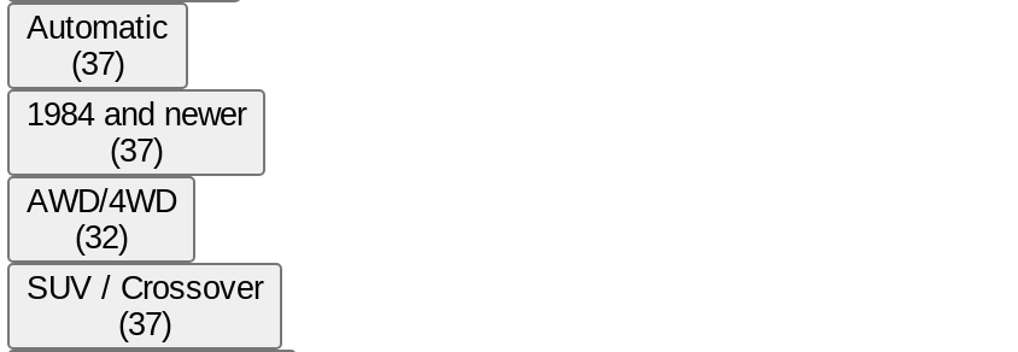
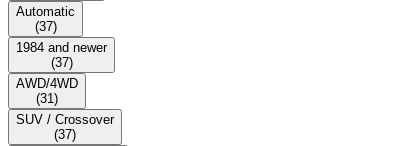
[75,219,128,255] (32) -> [36,91,58,106] (31)

